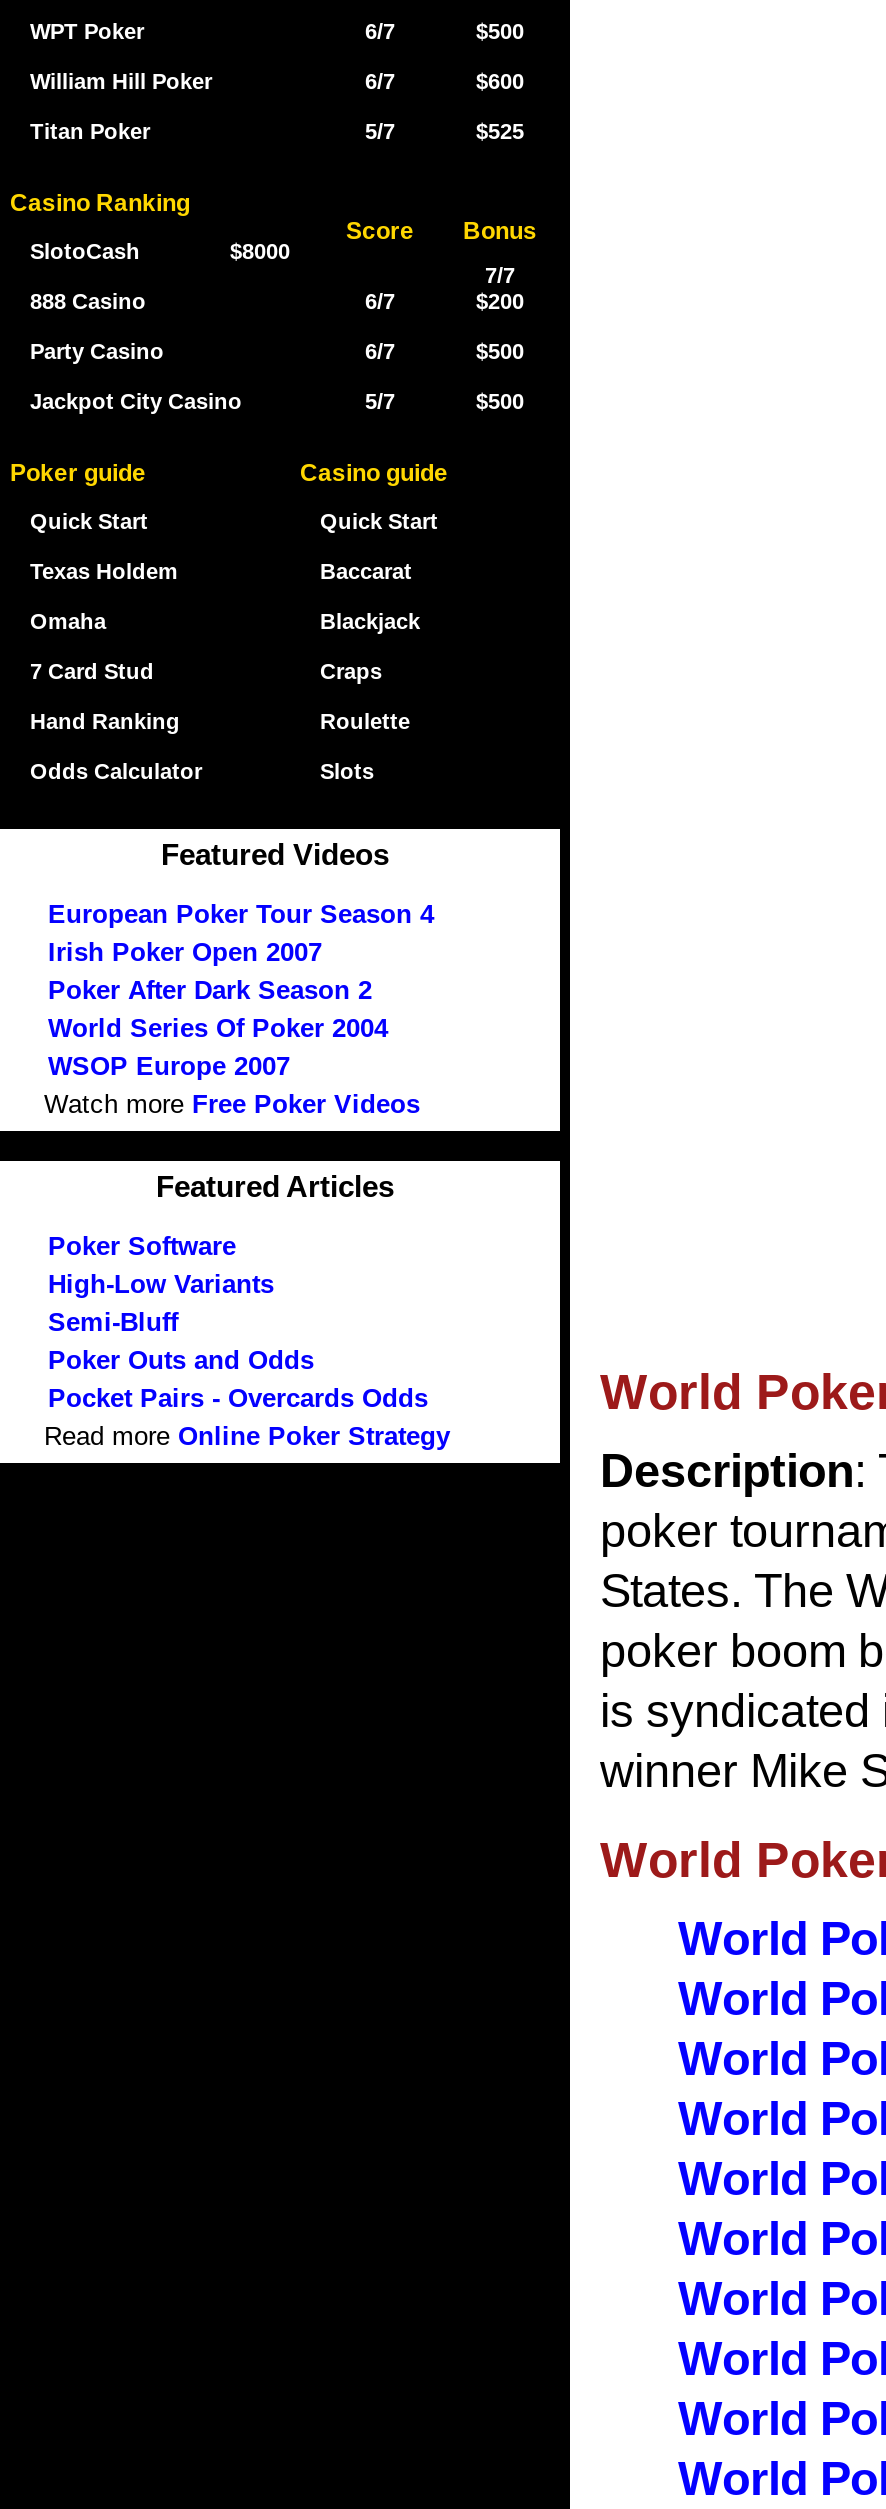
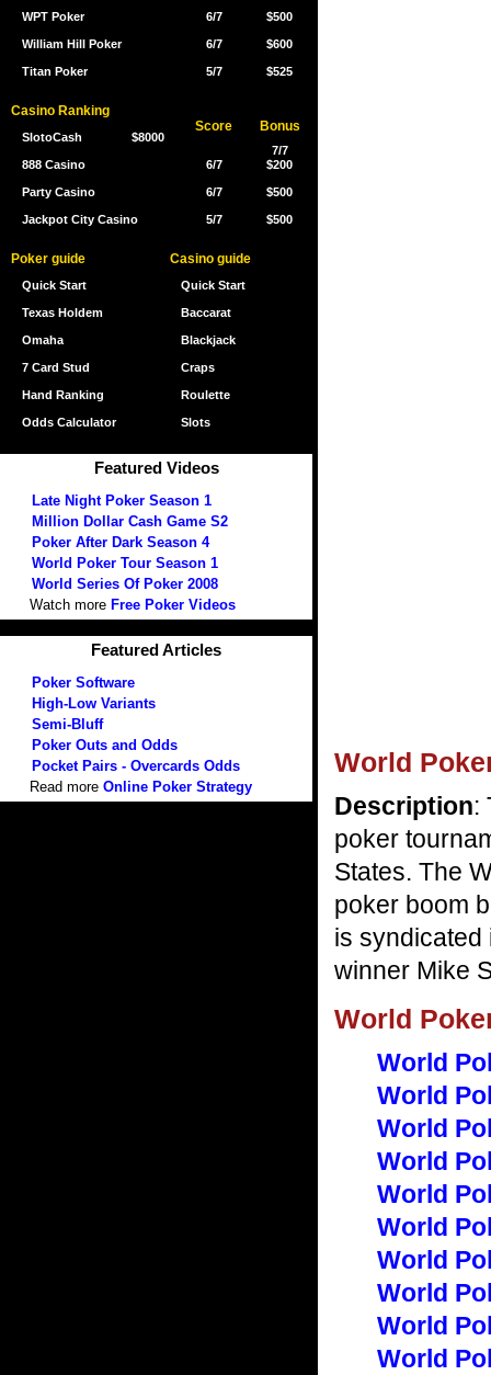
[48,899,434,1081] European Poker Tour Season 4 | Irish Poker Open 2007 | Poker After Dark Season 2 | World Series Of Poker 2004 | WSOP Europe 2007 -> [32,492,228,592] Late Night Poker Season 1 | Million Dollar Cash Game S2 | Poker After Dark Season 4 | World Poker Tour Season 1 | World Series Of Poker 2008

